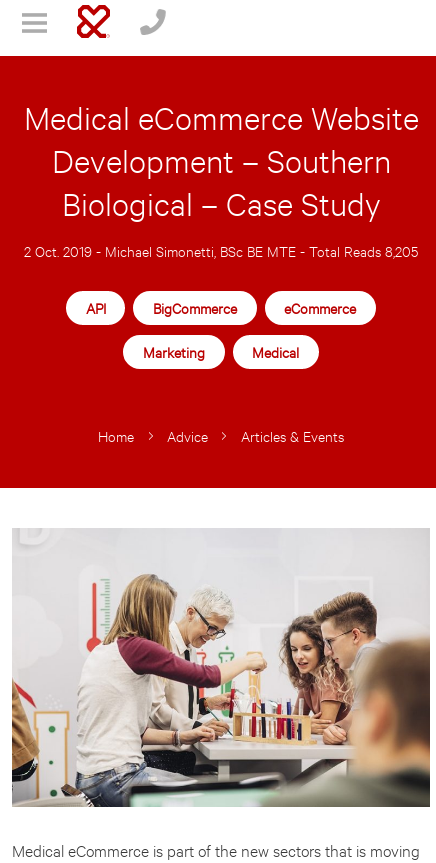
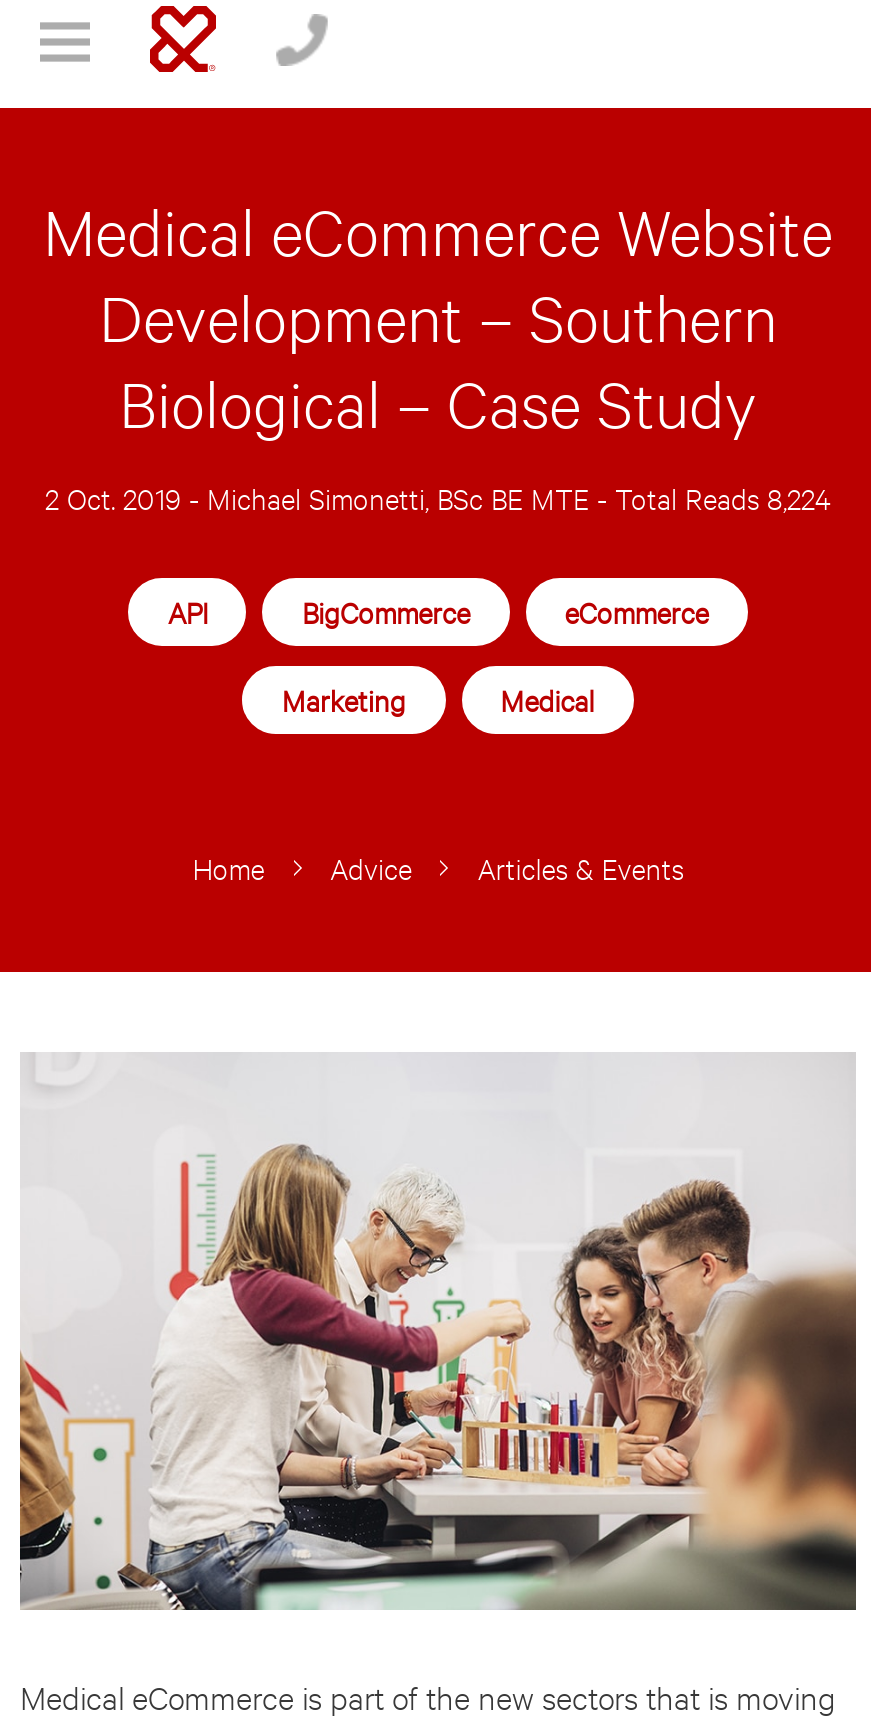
[24,241,418,260] 2 Oct. 2019 - Michael Simonetti, BSc BE MTE - Total Reads 8,205 -> [45,478,831,516] 2 Oct. 2019 - Michael Simonetti, BSc BE MTE - Total Reads 8,224

